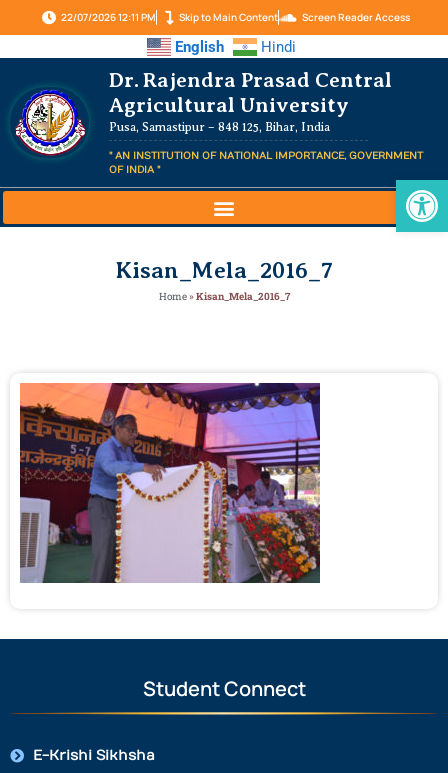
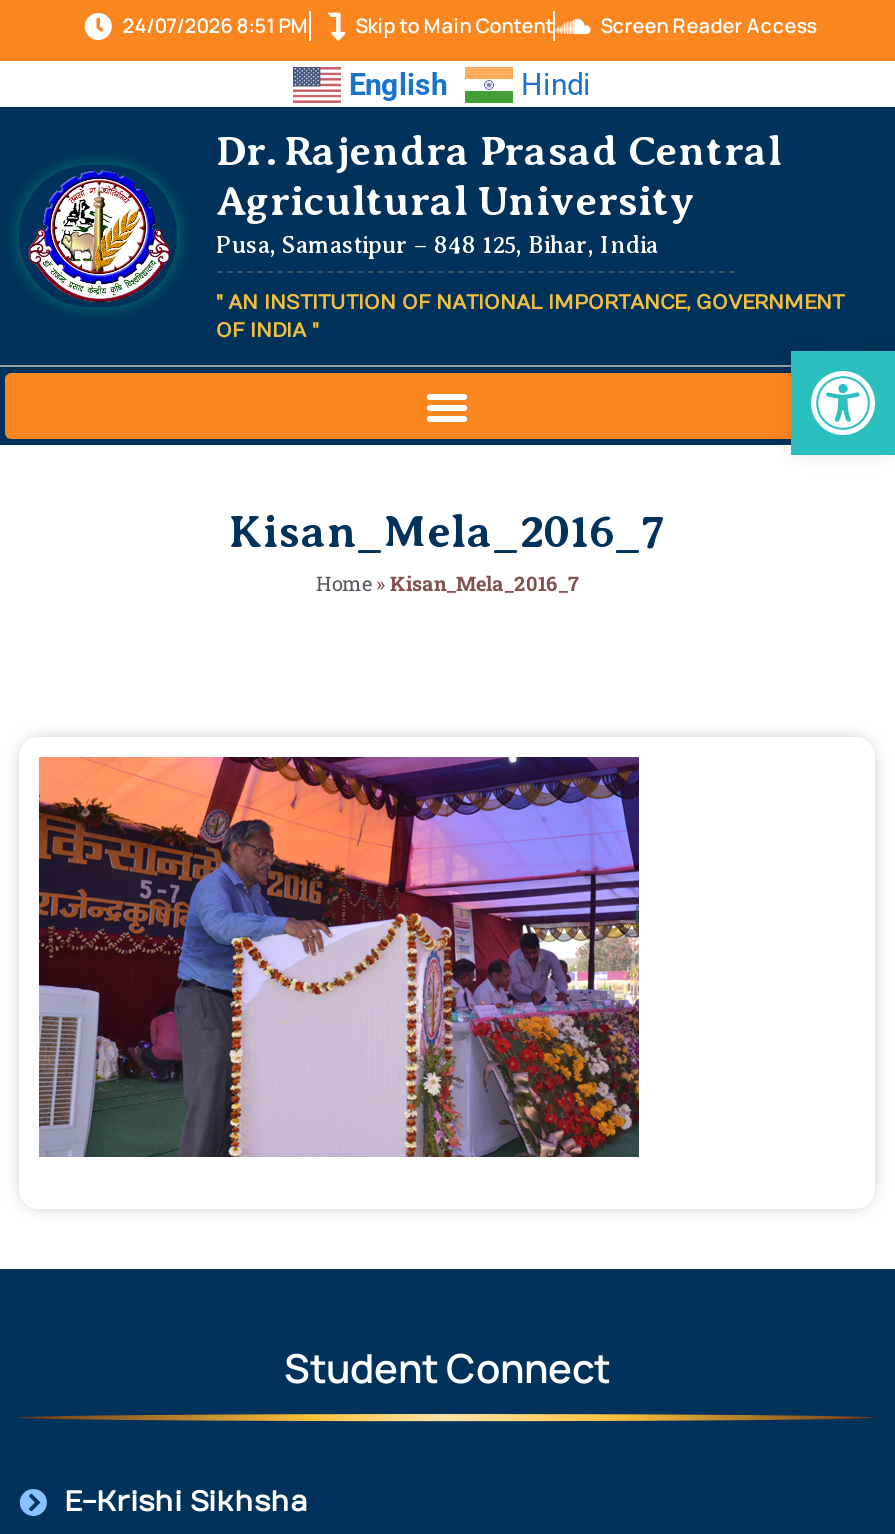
[61,10,410,24] 22/07/2026 12:11 PM Skip to Main Content Screen Reader Access -> [123,11,817,39] 24/07/2026 8:51 PM Skip to Main Content Screen Reader Access

